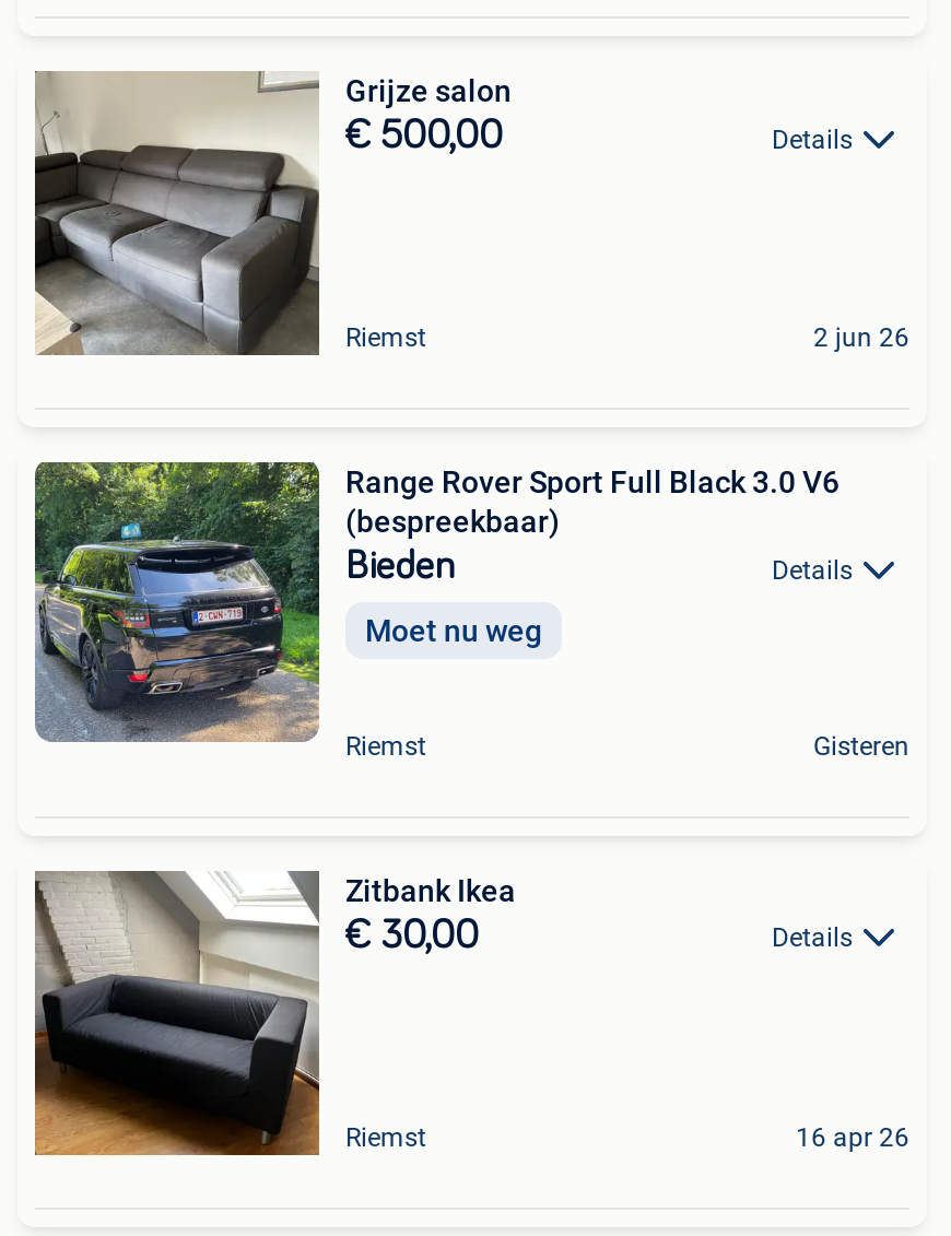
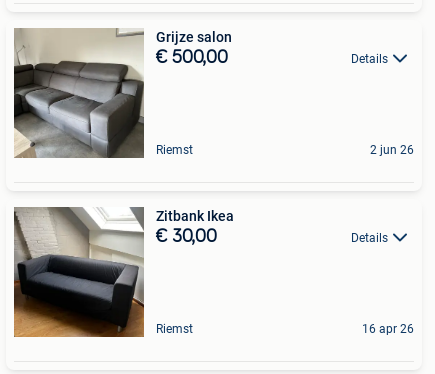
[35,459,909,760] [image] | Range Rover Sport Full Black 3.0 V6 | (bespreekbaar) | Bieden | Details | Moet nu weg | Riemst | Gisteren -> none

